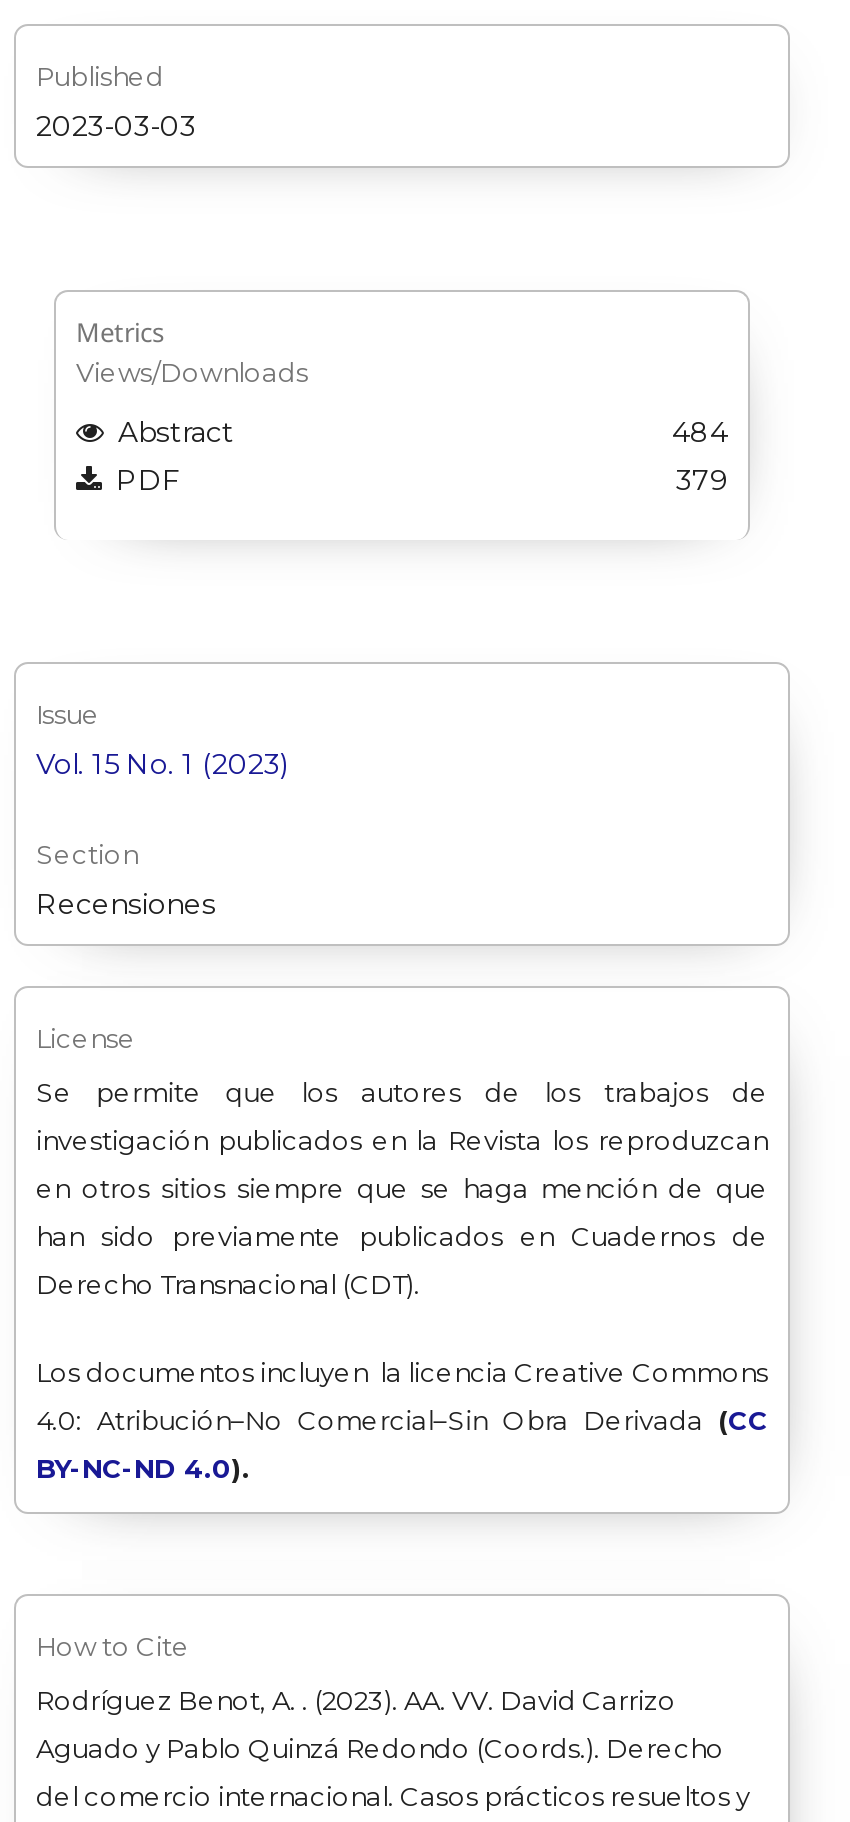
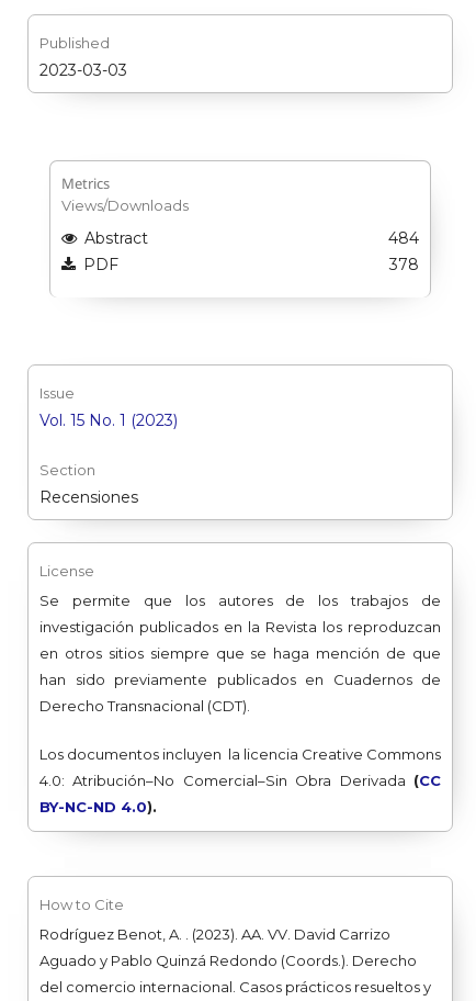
[676,462,728,498] 379 -> [389,255,419,274] 378

